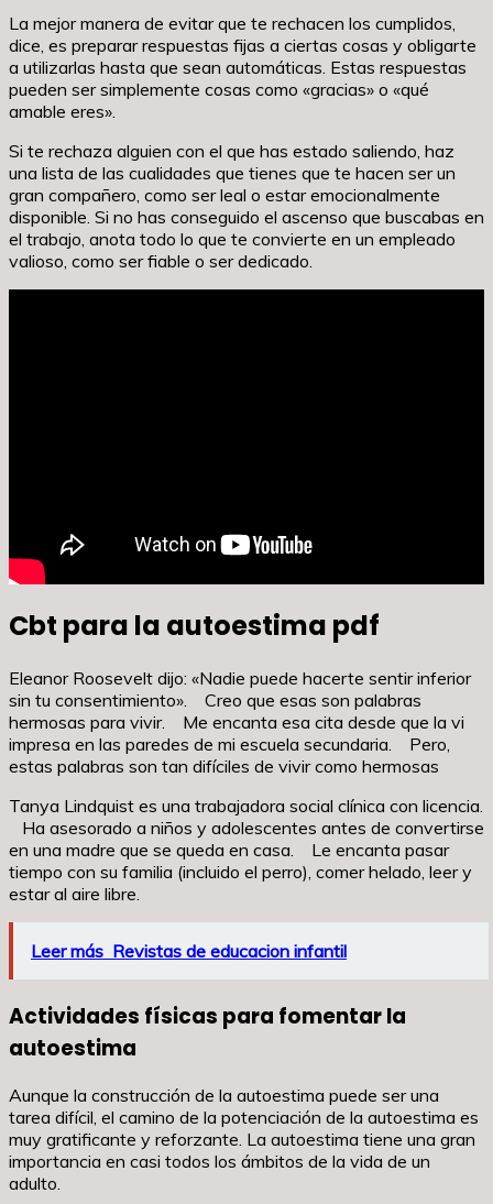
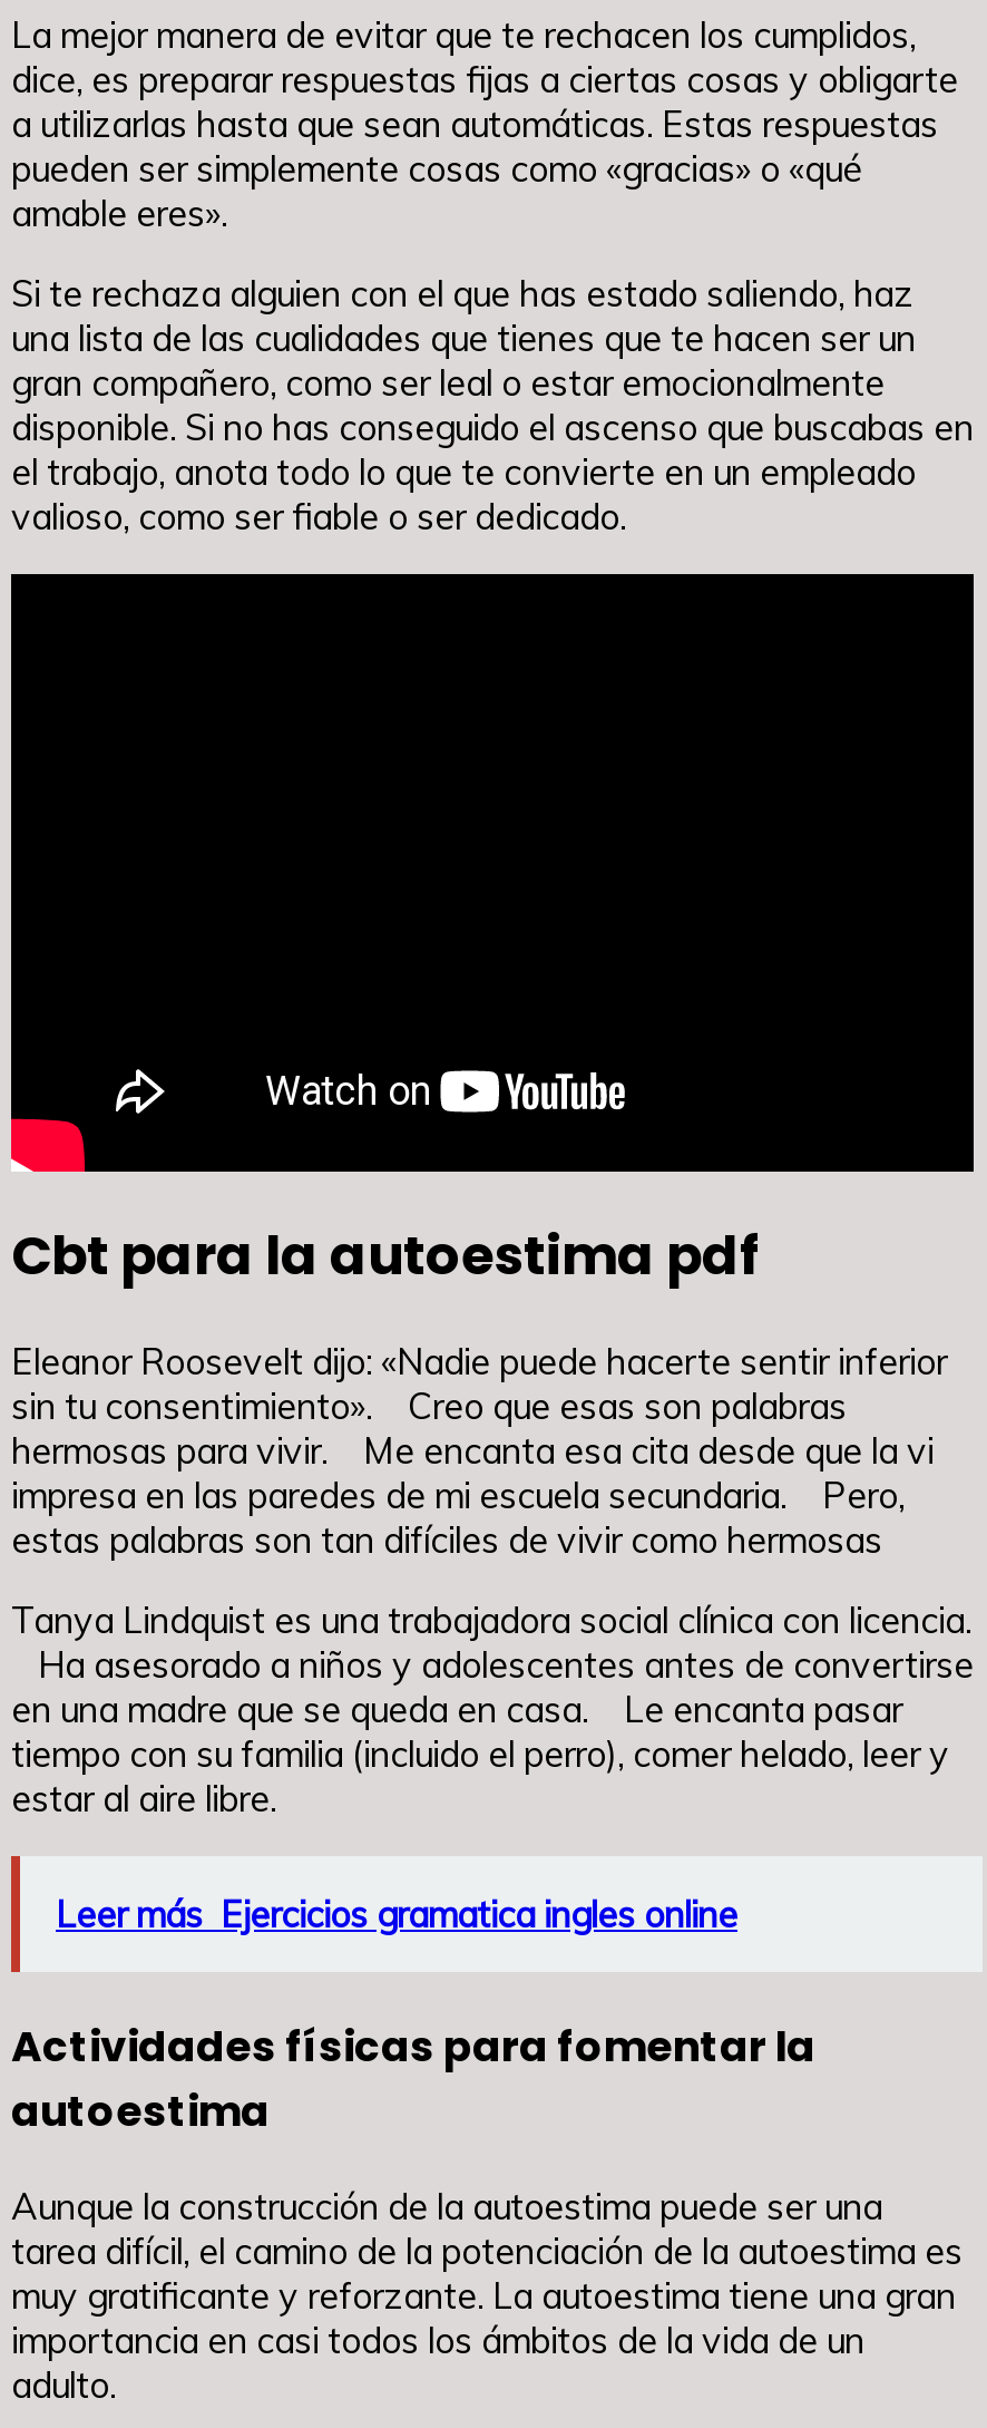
[31,940,347,962] Leer más Revistas de educacion infantil -> [56,1892,737,1936] Leer más Ejercicios gramatica ingles online

